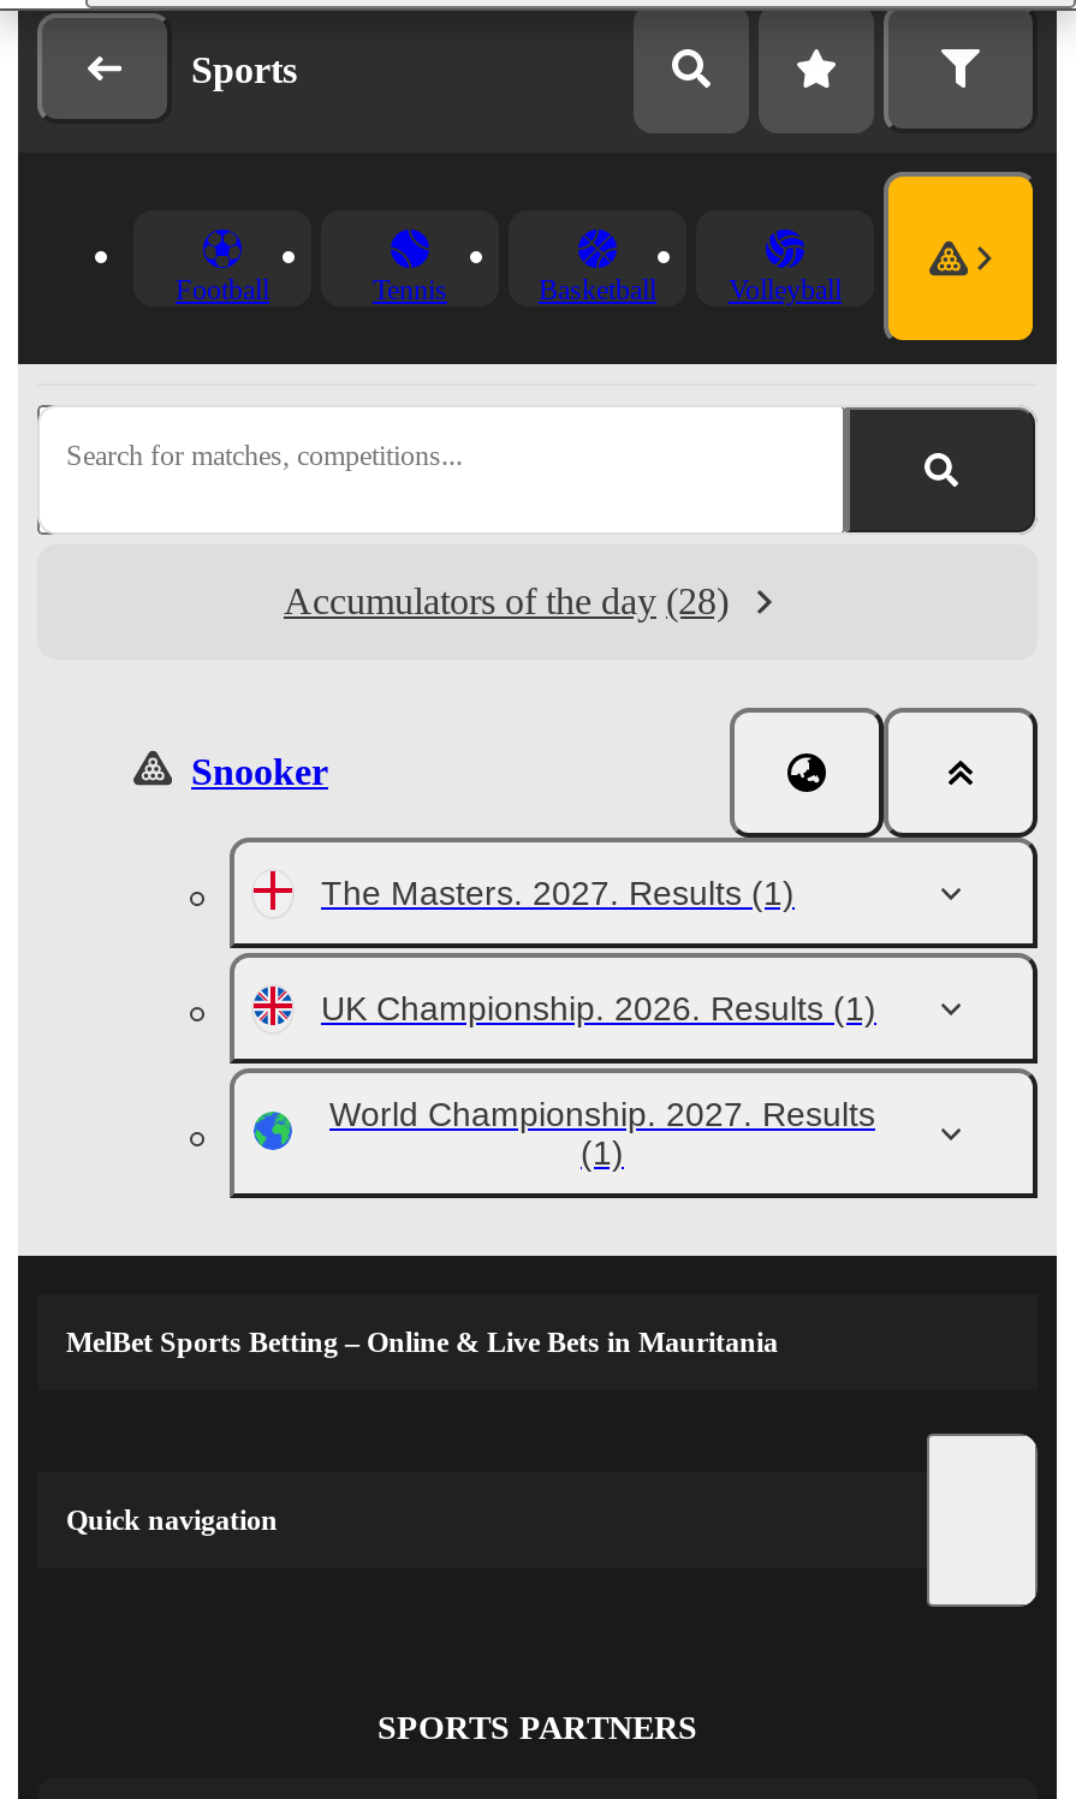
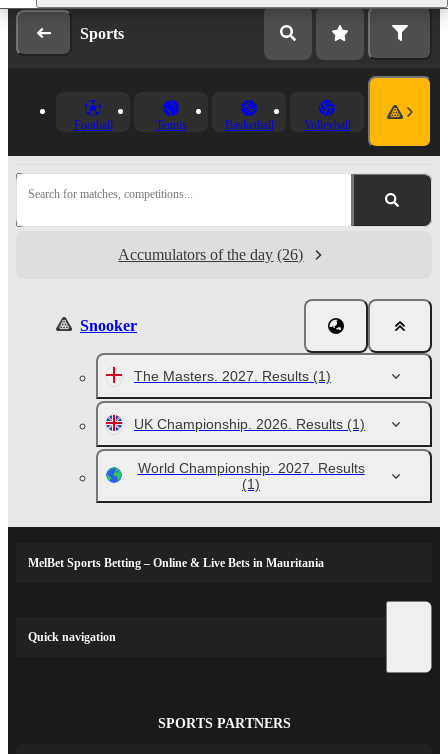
[284,580,729,621] Accumulators of the day (28) -> [118,246,303,263] Accumulators of the day (26)

